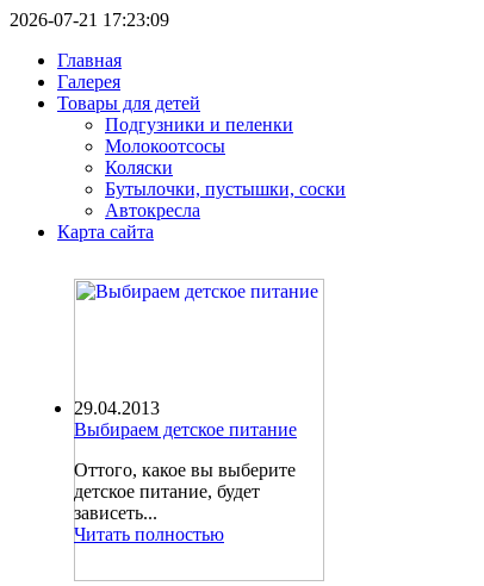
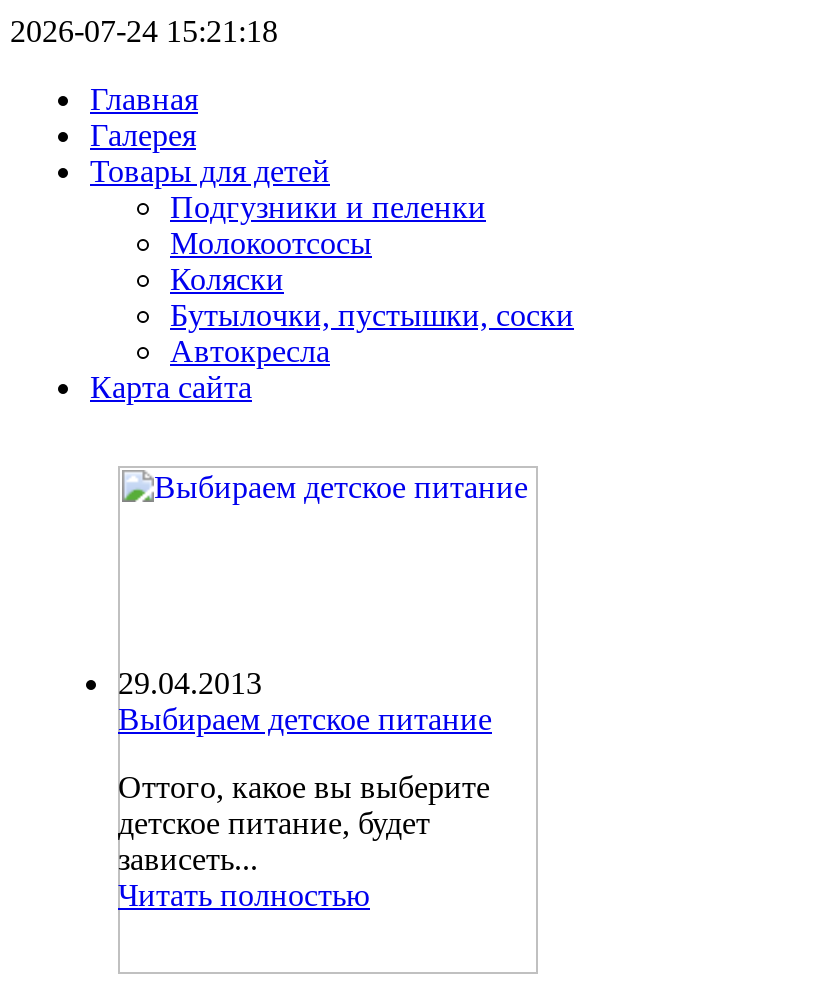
[10,10,169,30] 2026-07-21 17:23:09 -> [10,14,278,48] 2026-07-24 15:21:18

